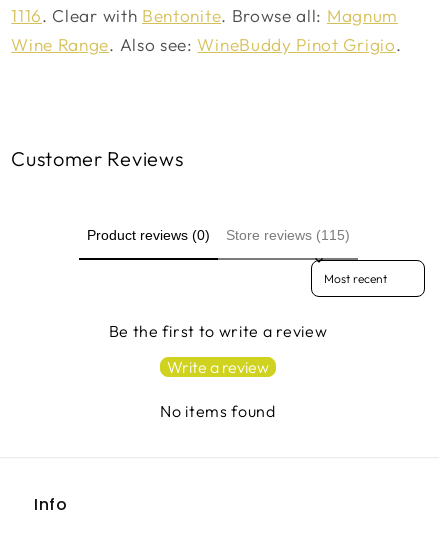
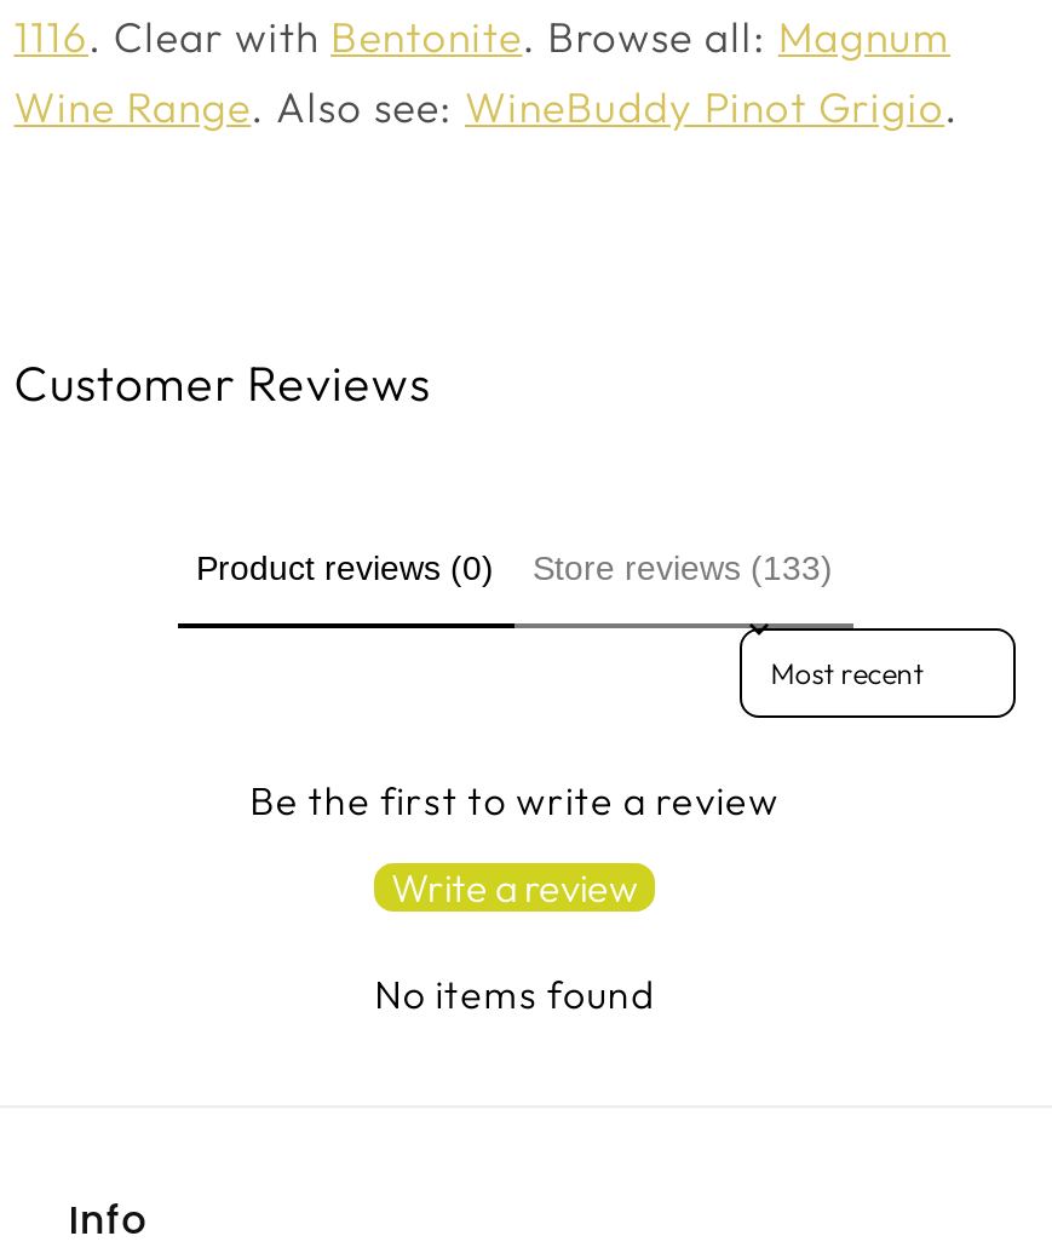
[225,227,349,243] Store reviews (115) -> [533,547,833,586] Store reviews (133)

